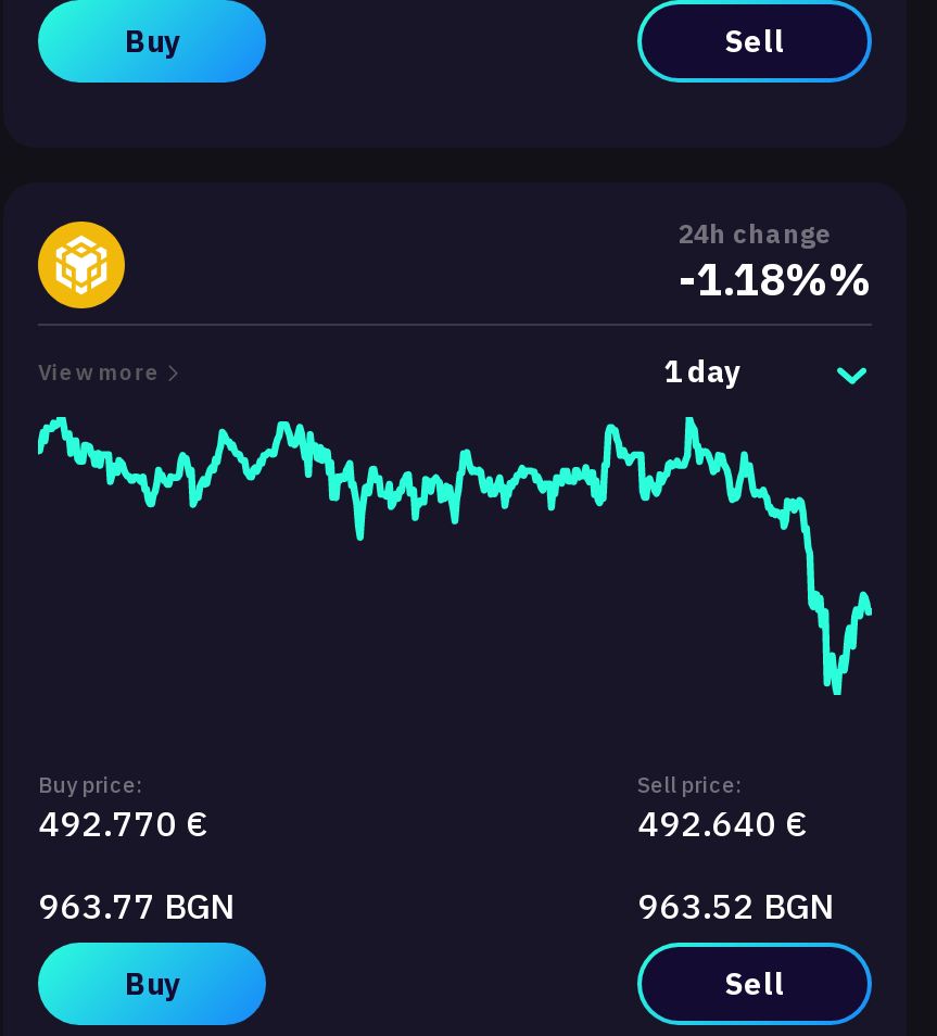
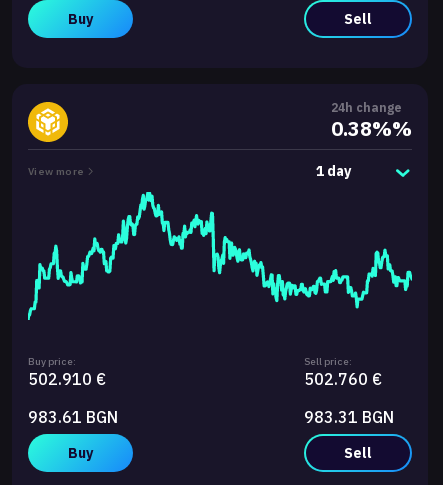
[679,250,872,308] -1.18%% -> [331,115,412,142] 0.38%%
[36,415,874,697] [image] -> [27,191,412,321] [image]
[38,801,207,845] 492.770 € -> [28,369,106,389] 502.910 €
[637,801,807,845] 492.640 € -> [304,369,382,389] 502.760 €
[38,884,233,927] 963.77 BGN -> [28,407,118,427] 983.61 BGN
[637,884,833,927] 963.52 BGN -> [304,407,394,427] 983.31 BGN

